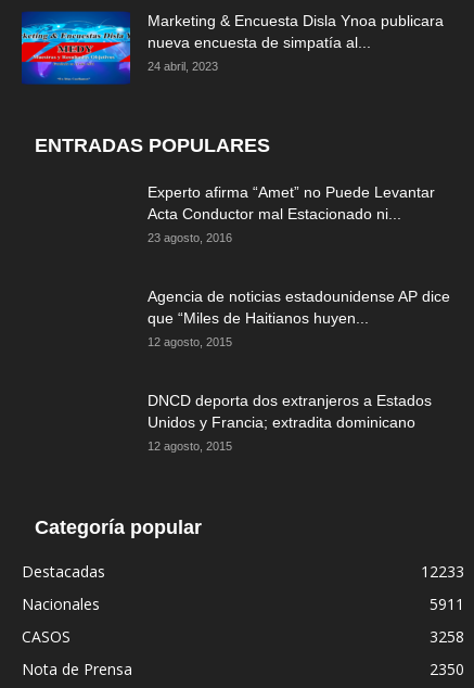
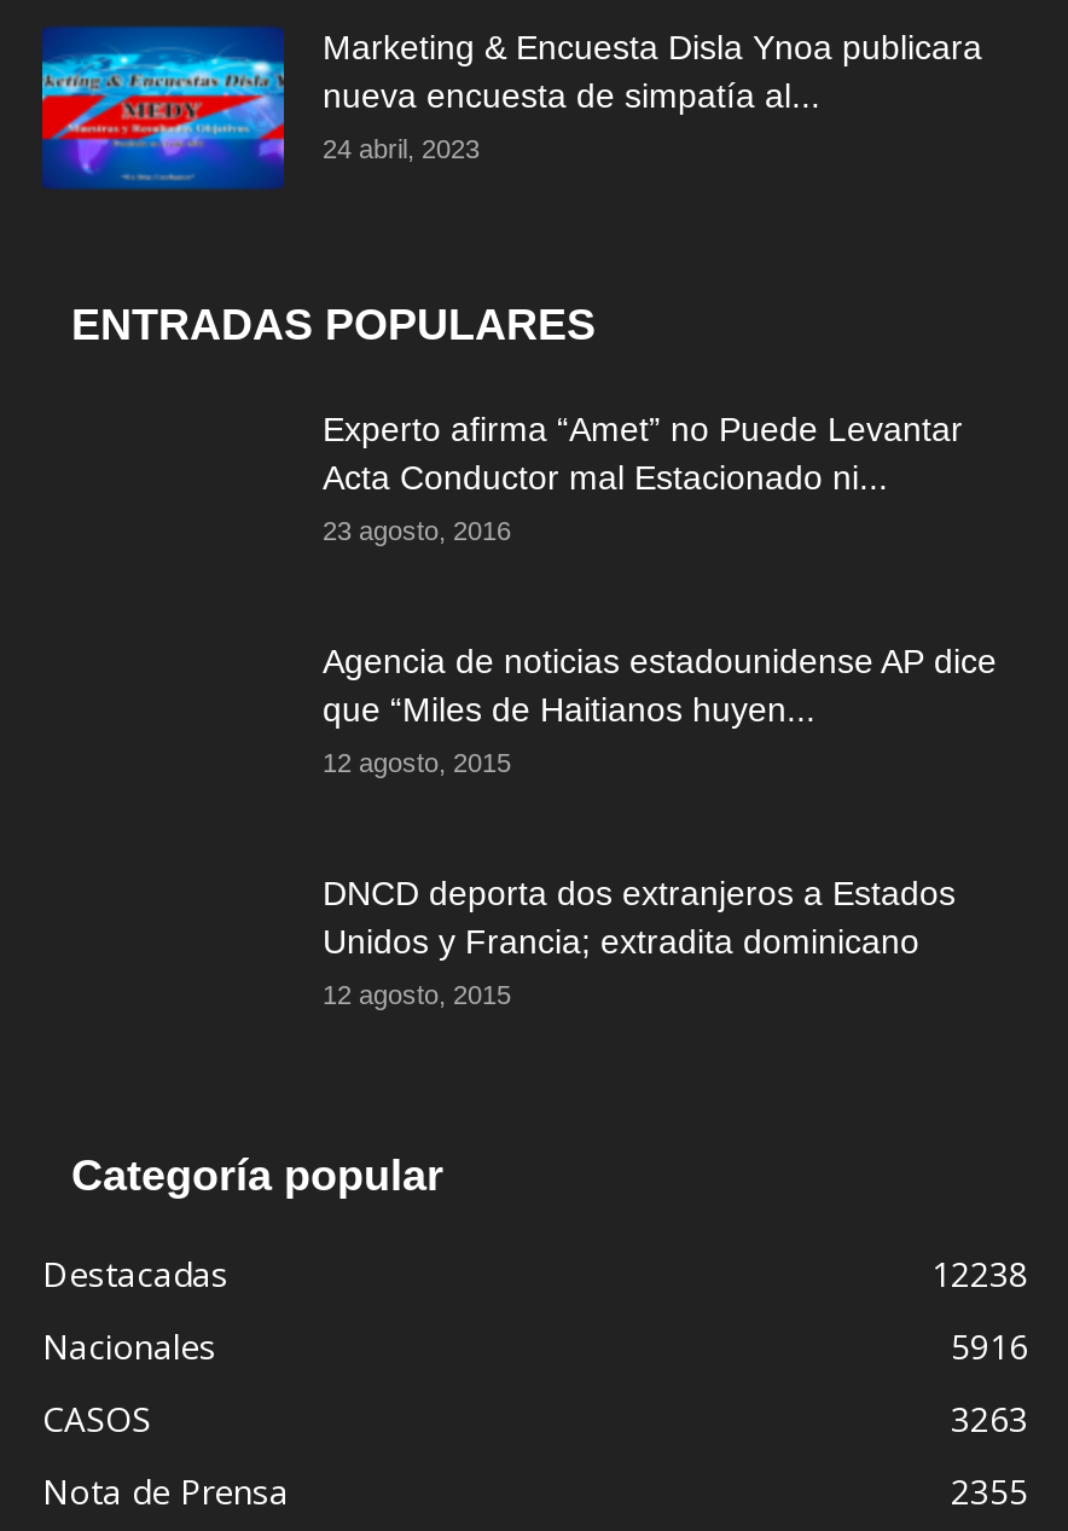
[421,560,464,581] 12233 -> [931,1252,1028,1298] 12238
[430,593,464,614] 5911 -> [951,1324,1028,1370] 5916
[430,626,464,646] 3258 -> [951,1397,1028,1443] 3263
[430,658,464,679] 2350 -> [951,1469,1028,1515] 2355

